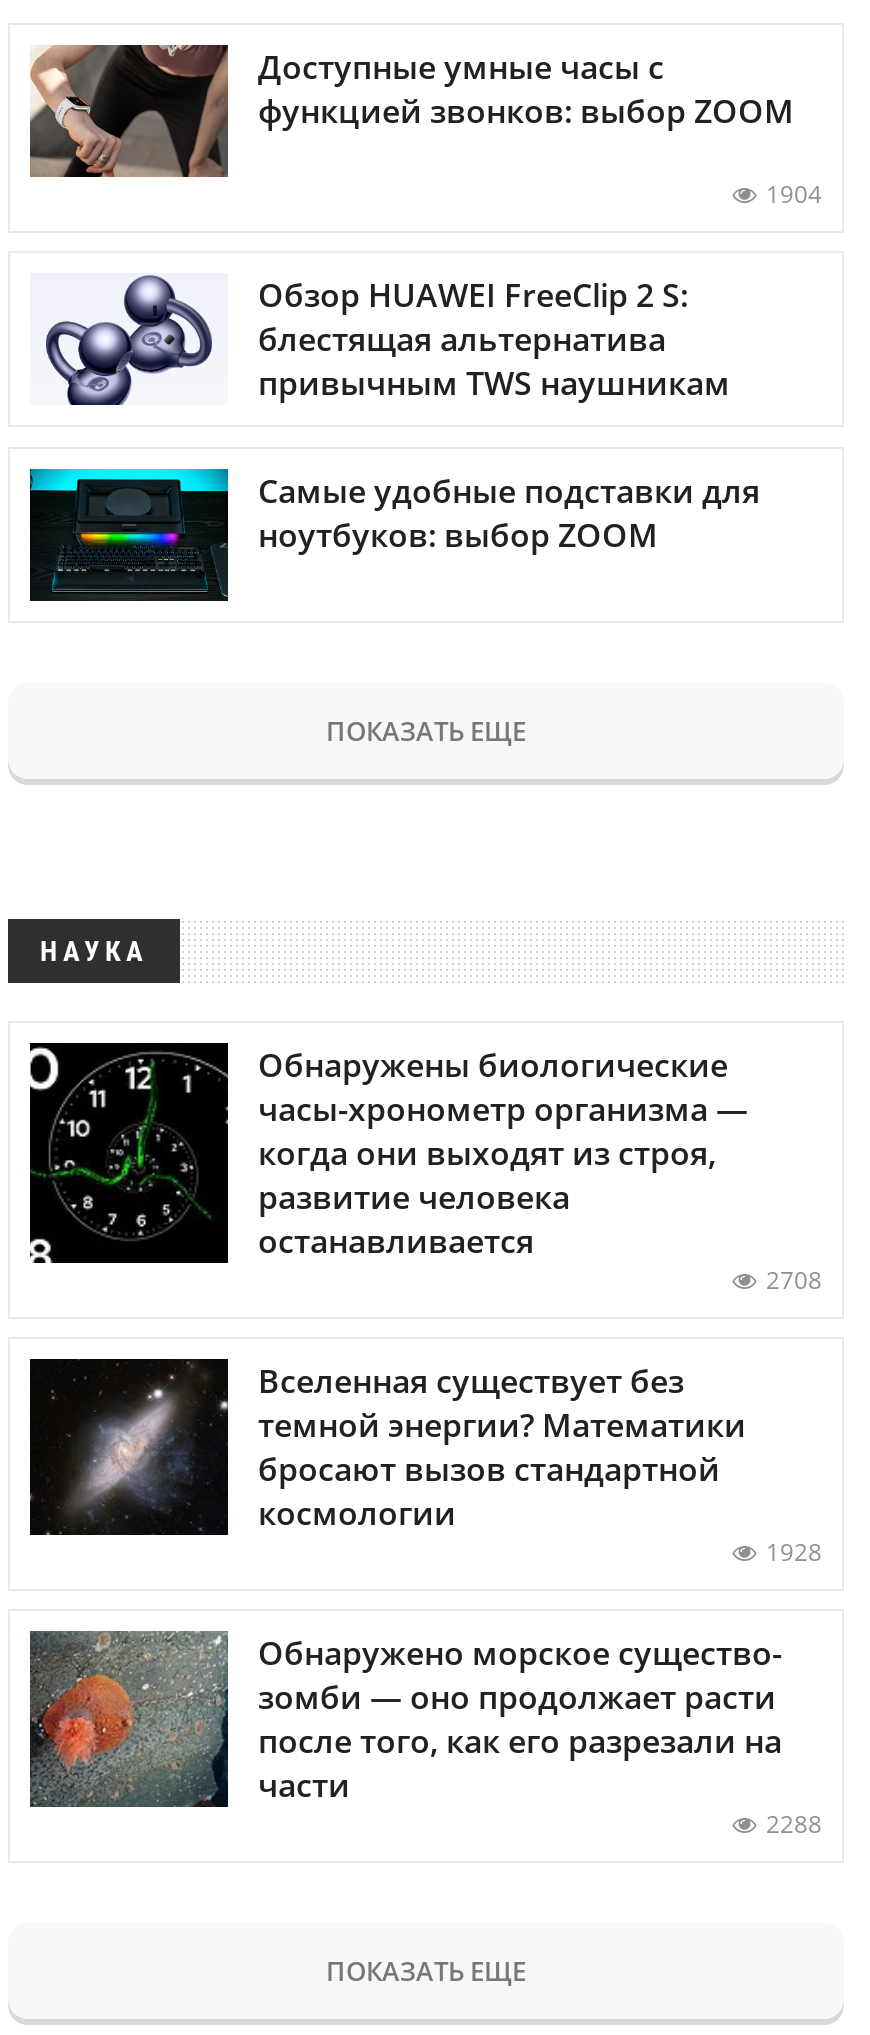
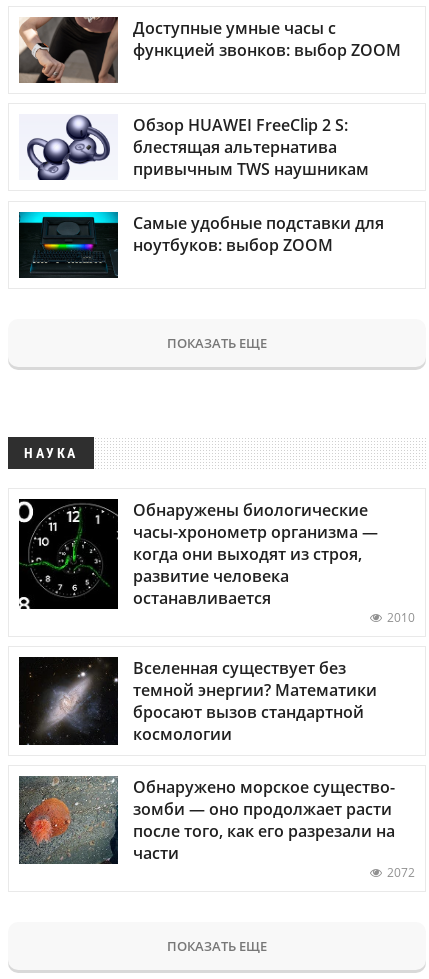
[766,177,822,211] 1904 -> none
[766,1262,822,1296] 2708 -> [387,609,415,626] 2010
[766,1535,822,1569] 1928 -> none
[766,1807,822,1841] 2288 -> [387,864,415,881] 2072

